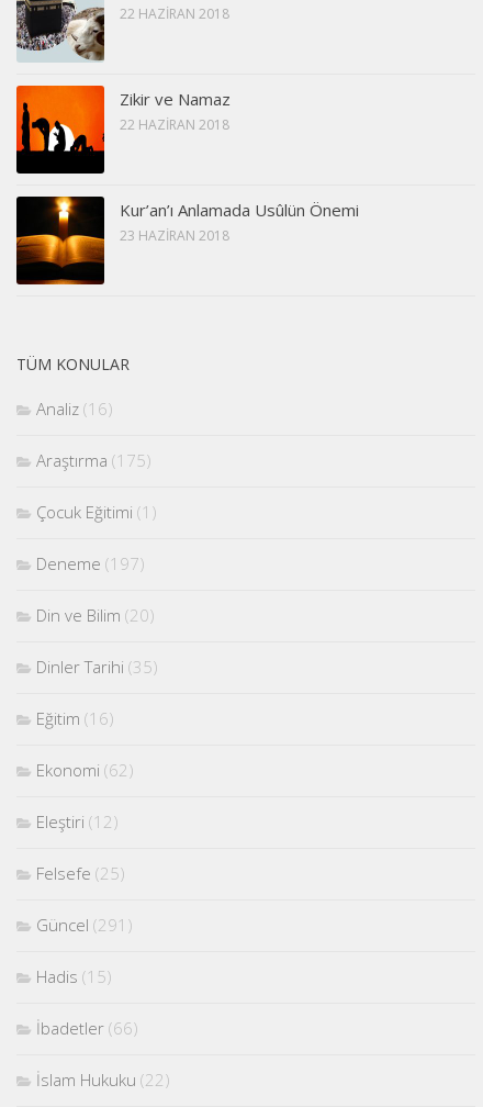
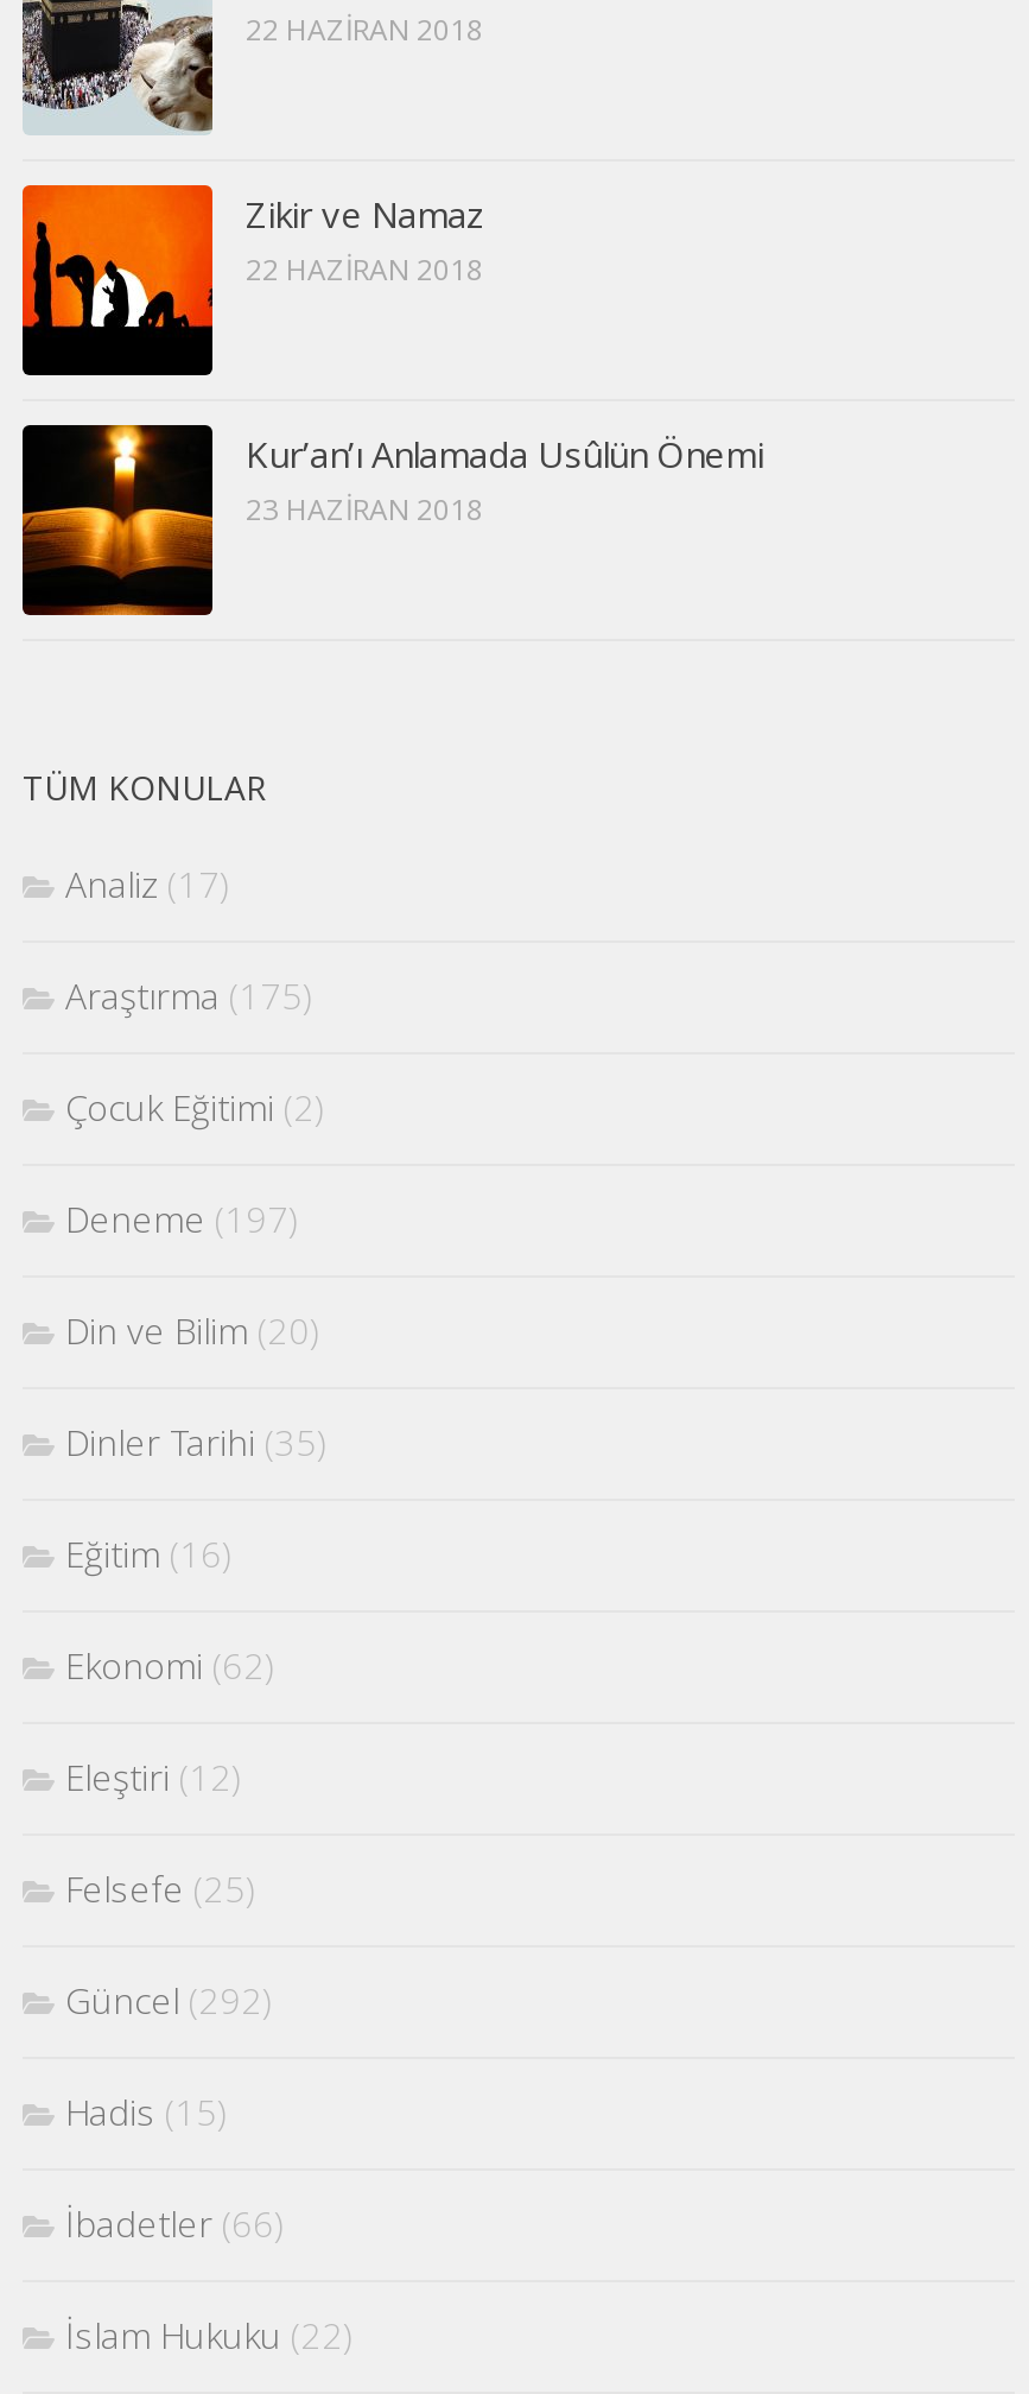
[36,397,113,419] Analiz (16) -> [65,859,231,907] Analiz (17)
[36,500,157,522] Çocuk Eğitimi (1) -> [65,1082,326,1130] Çocuk Eğitimi (2)
[36,913,133,935] Güncel (291) -> [65,1975,274,2023] Güncel (292)

